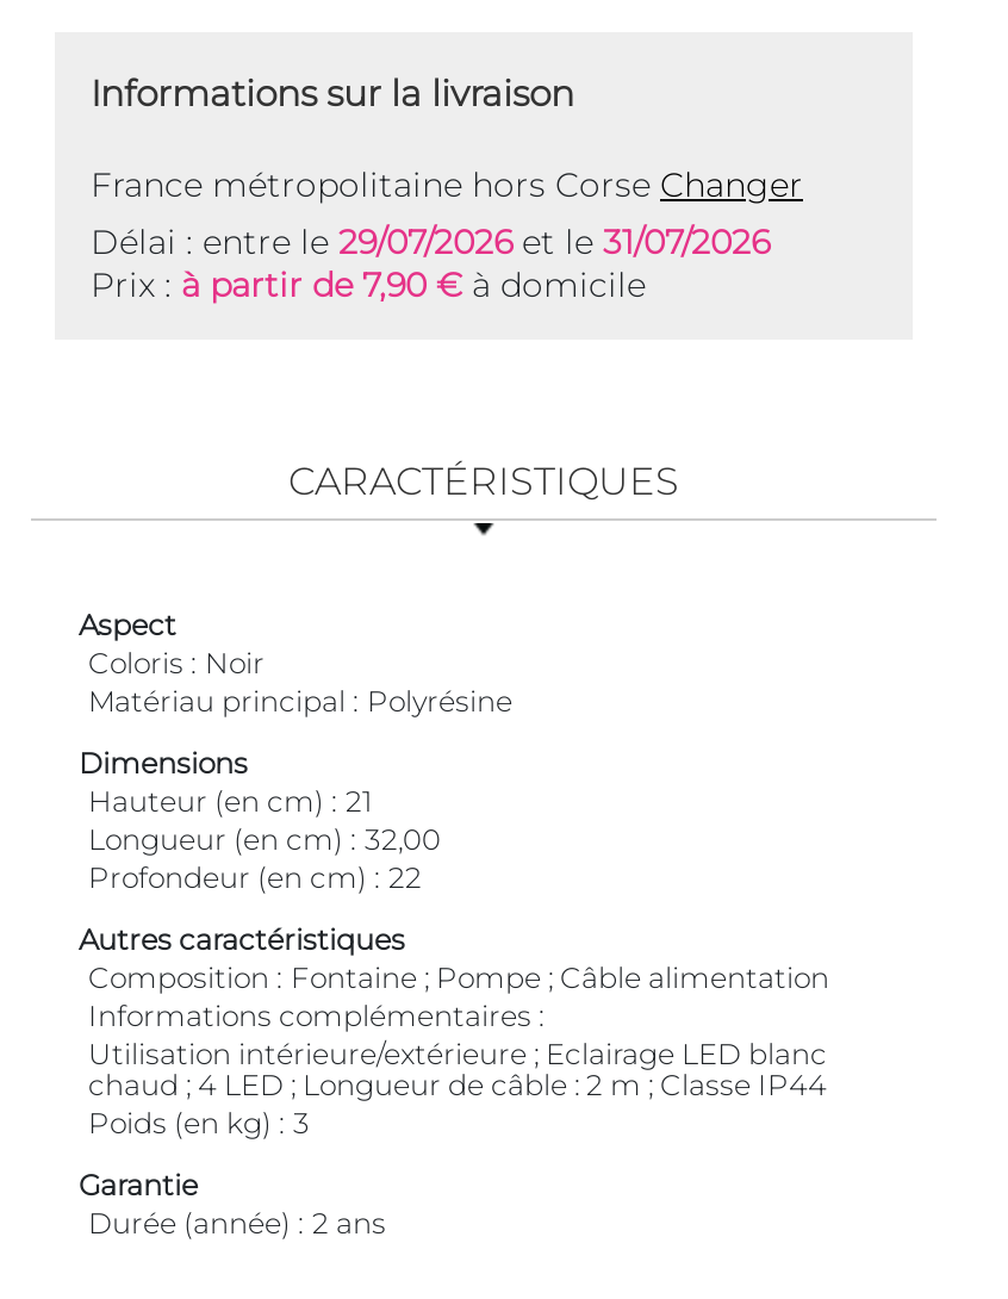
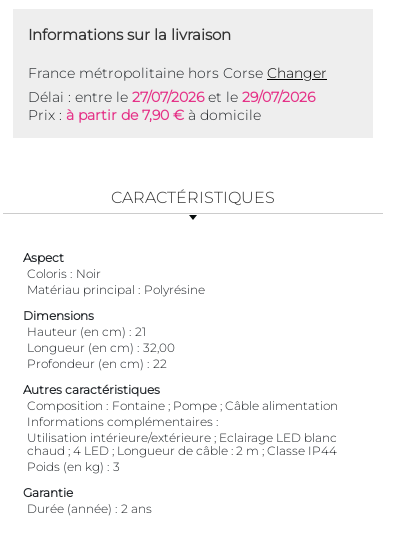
[91,220,770,263] Délai : entre le 29/07/2026 et le 31/07/2026 -> [28,88,315,106] Délai : entre le 27/07/2026 et le 29/07/2026

